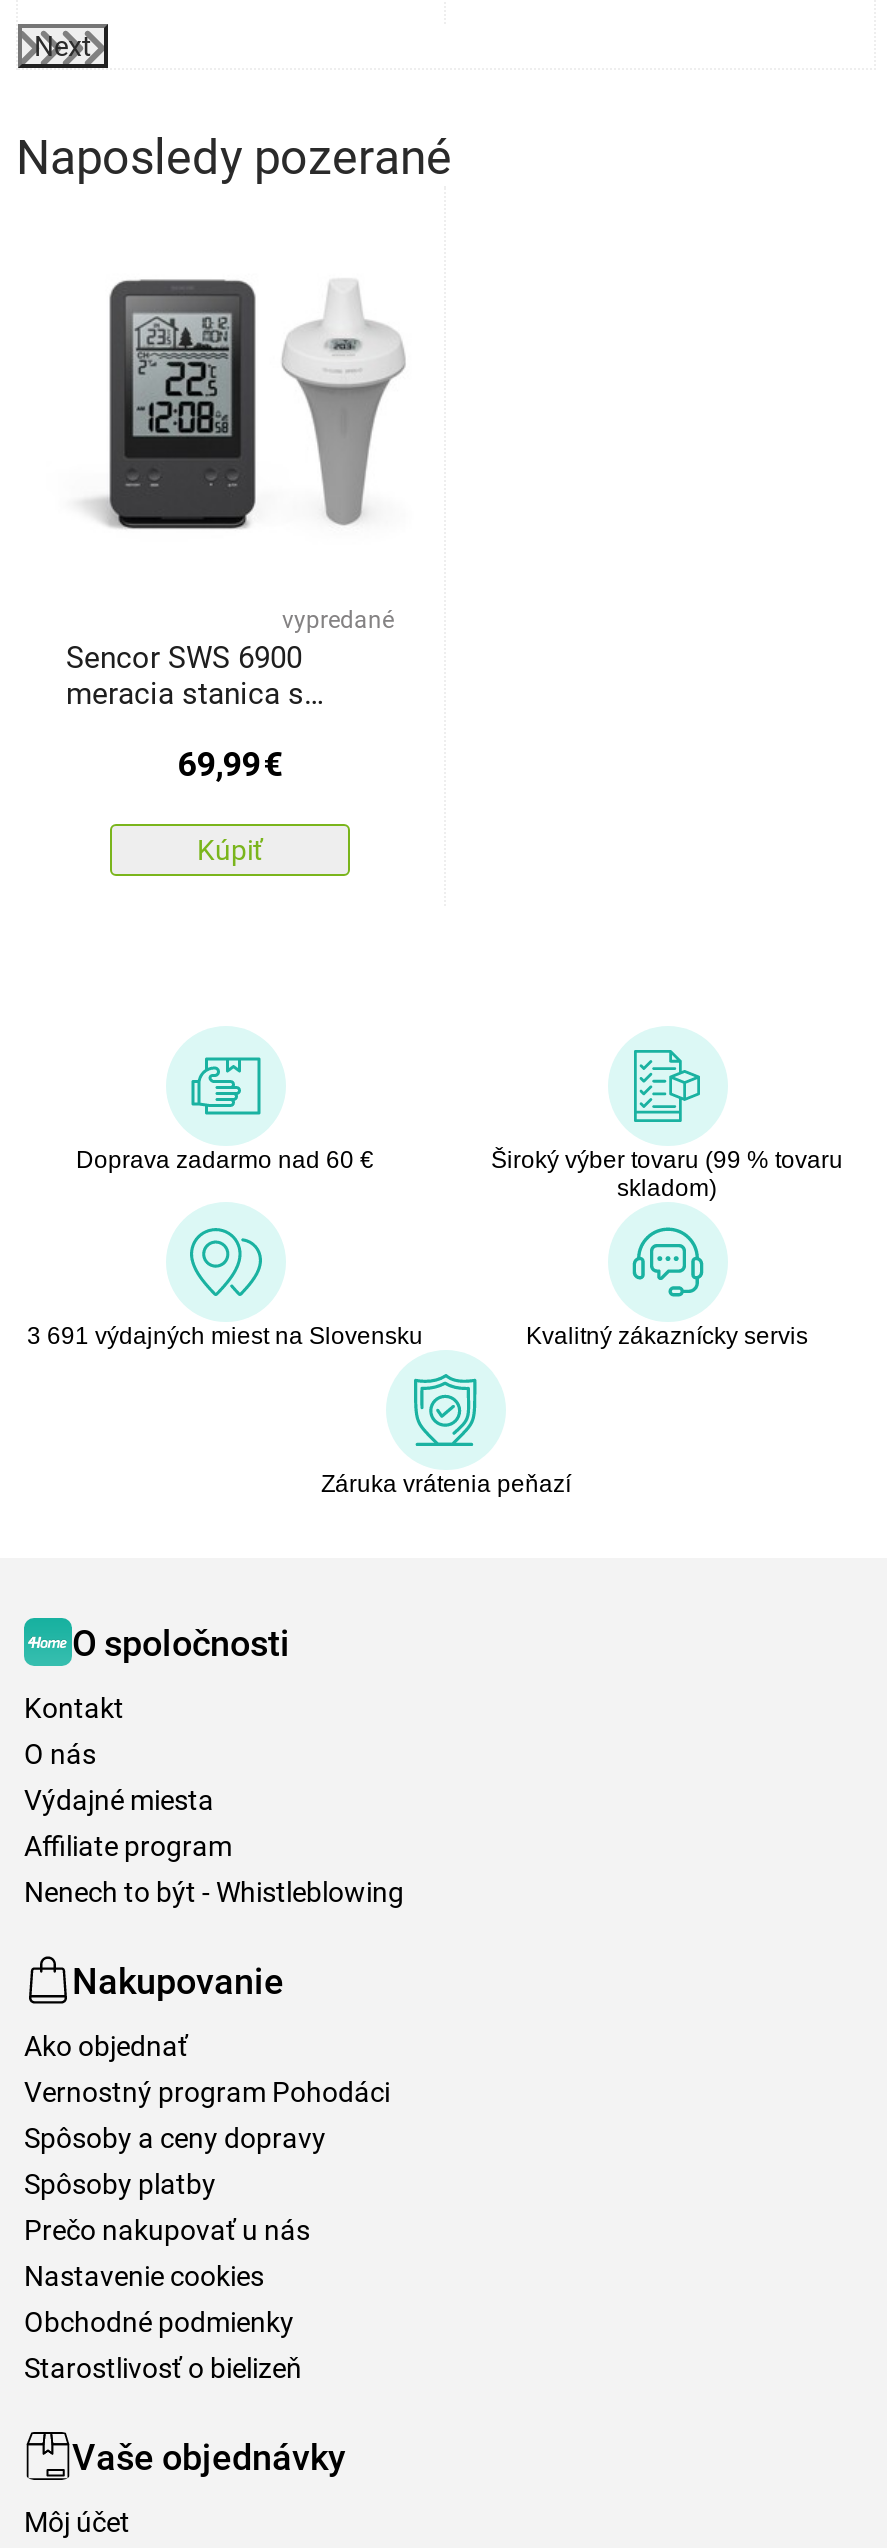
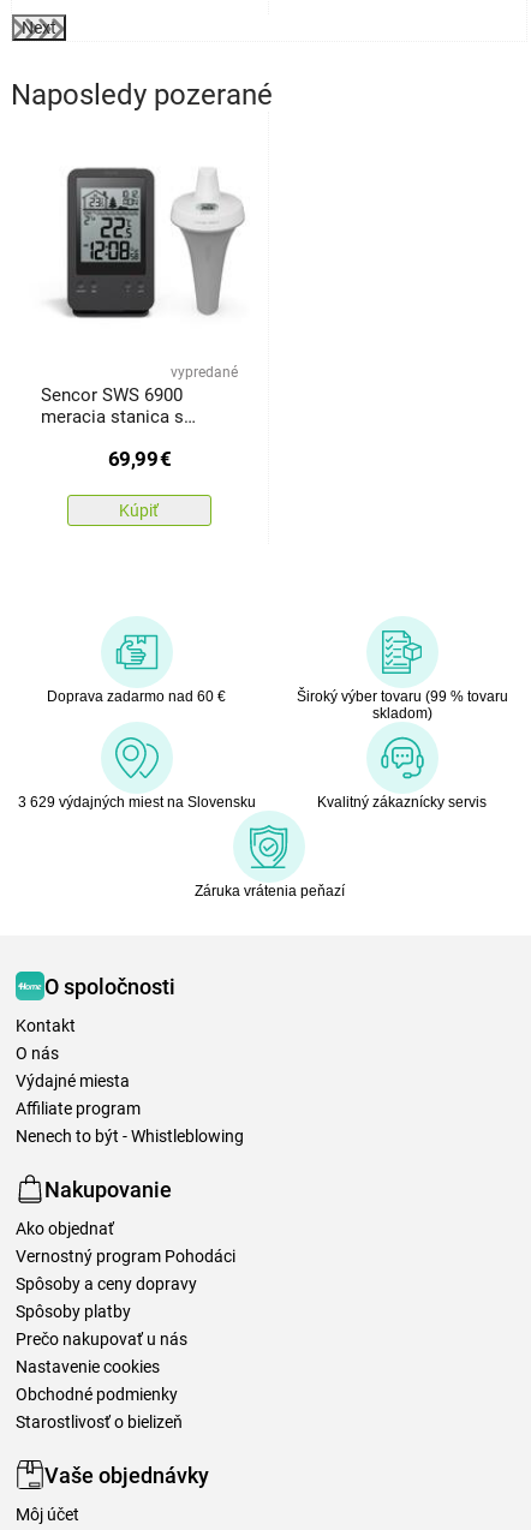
[27,1322,423,1350] 3 691 výdajných miest na Slovensku -> [17,794,255,811] 3 629 výdajných miest na Slovensku

